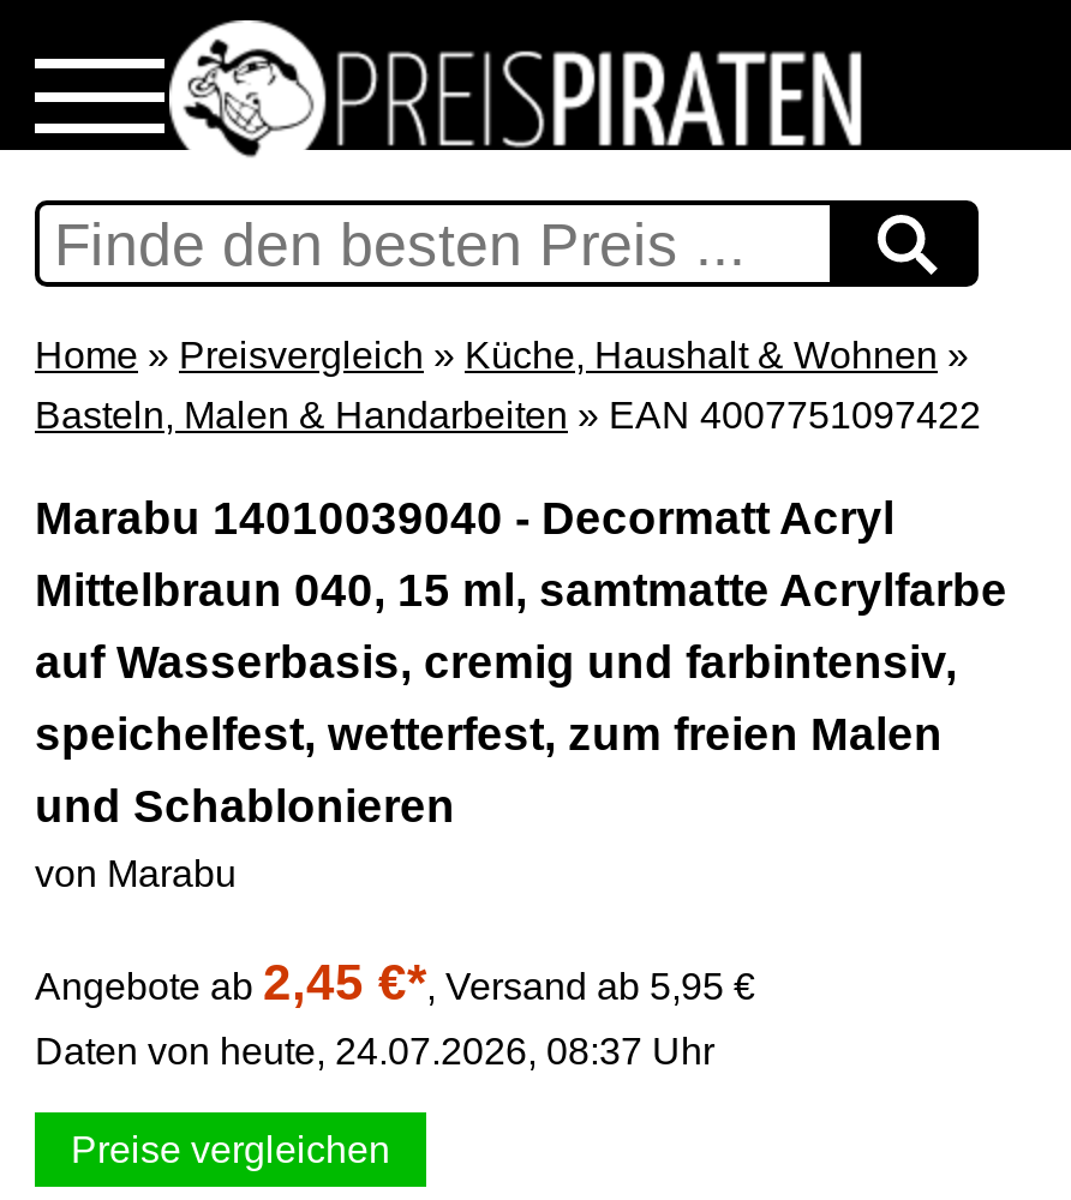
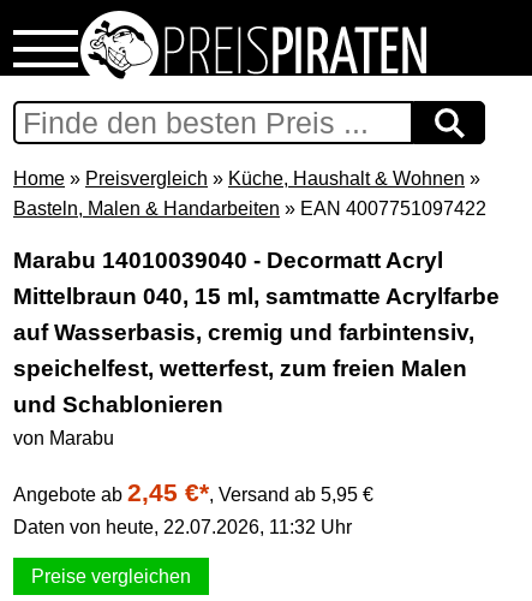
[35,1031,714,1072] Daten von heute, 24.07.2026, 08:37 Uhr -> [13,517,352,538] Daten von heute, 22.07.2026, 11:32 Uhr

